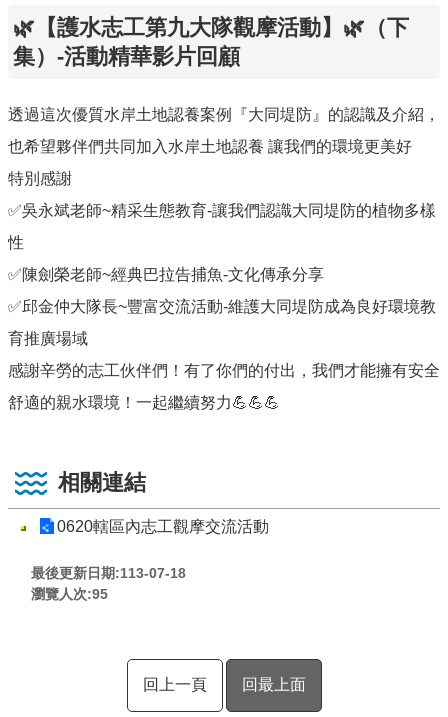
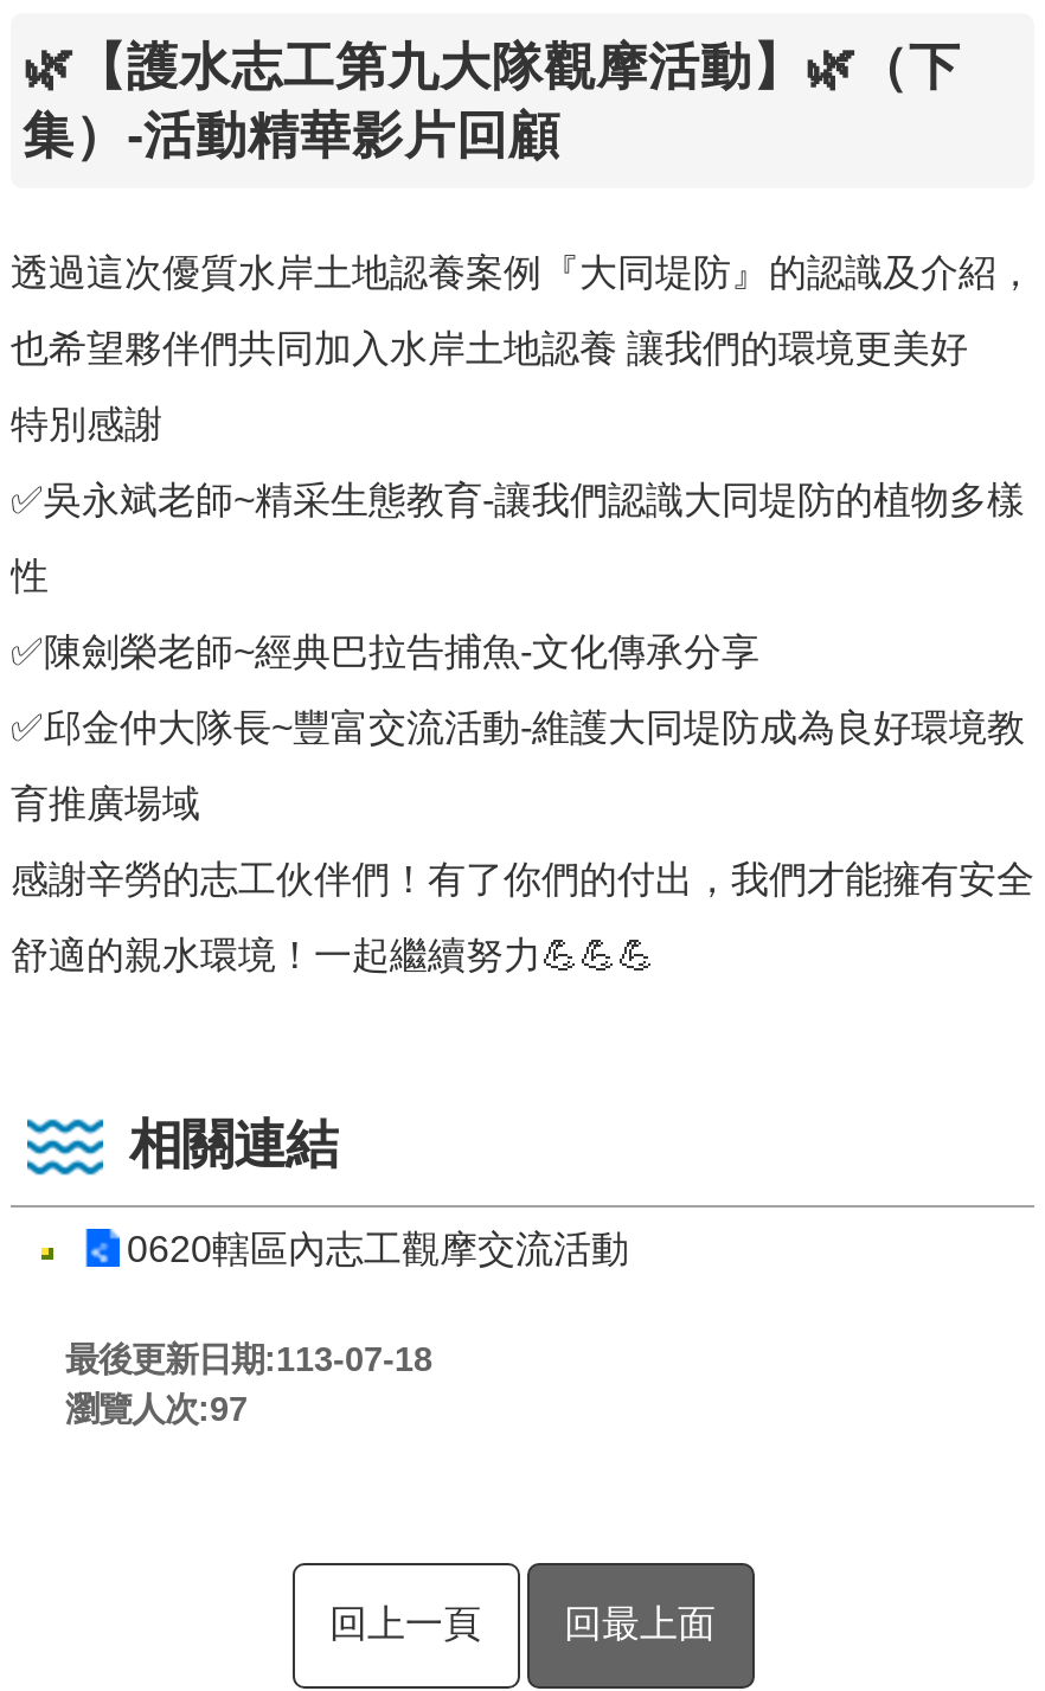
[31,586,108,602] 瀏覽人次:95 -> [65,1391,248,1429] 瀏覽人次:97

